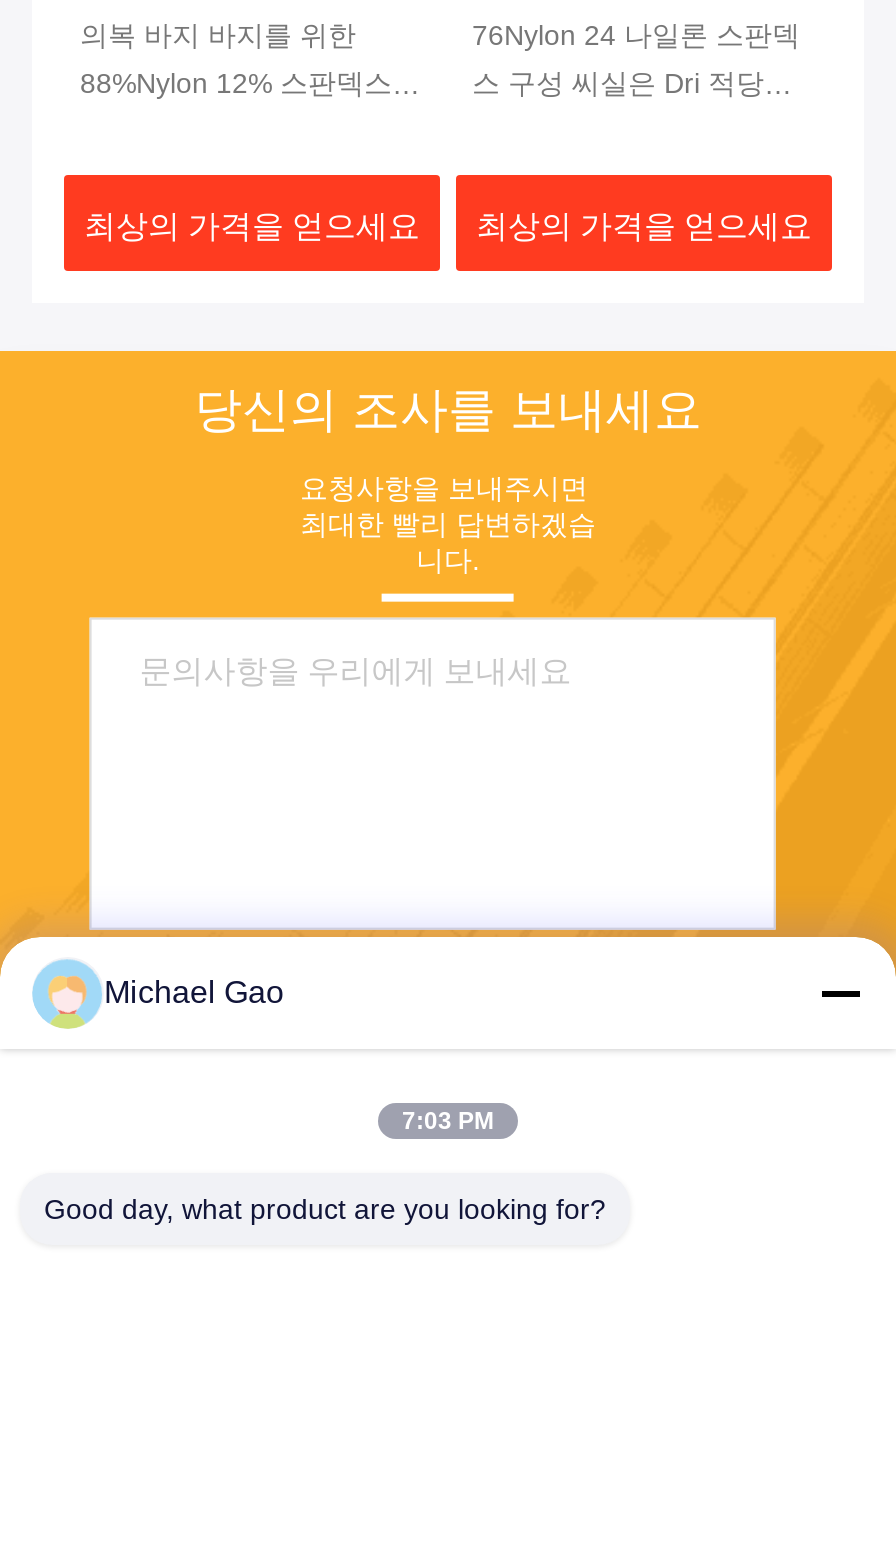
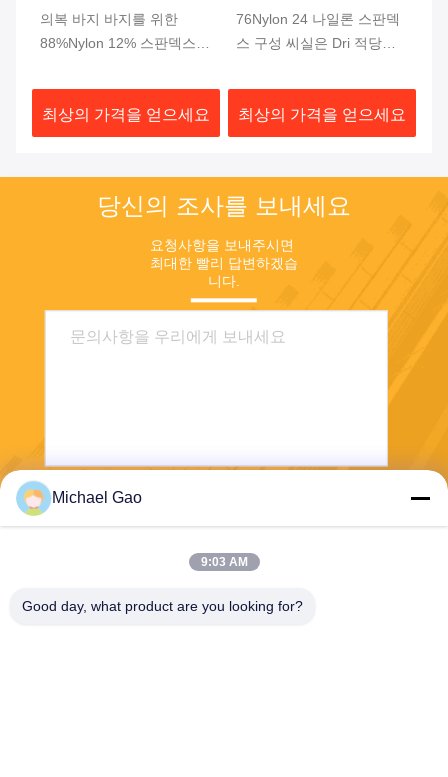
[402,1107,494,1135] 7:03 PM -> [200,555,247,569] 9:03 AM

